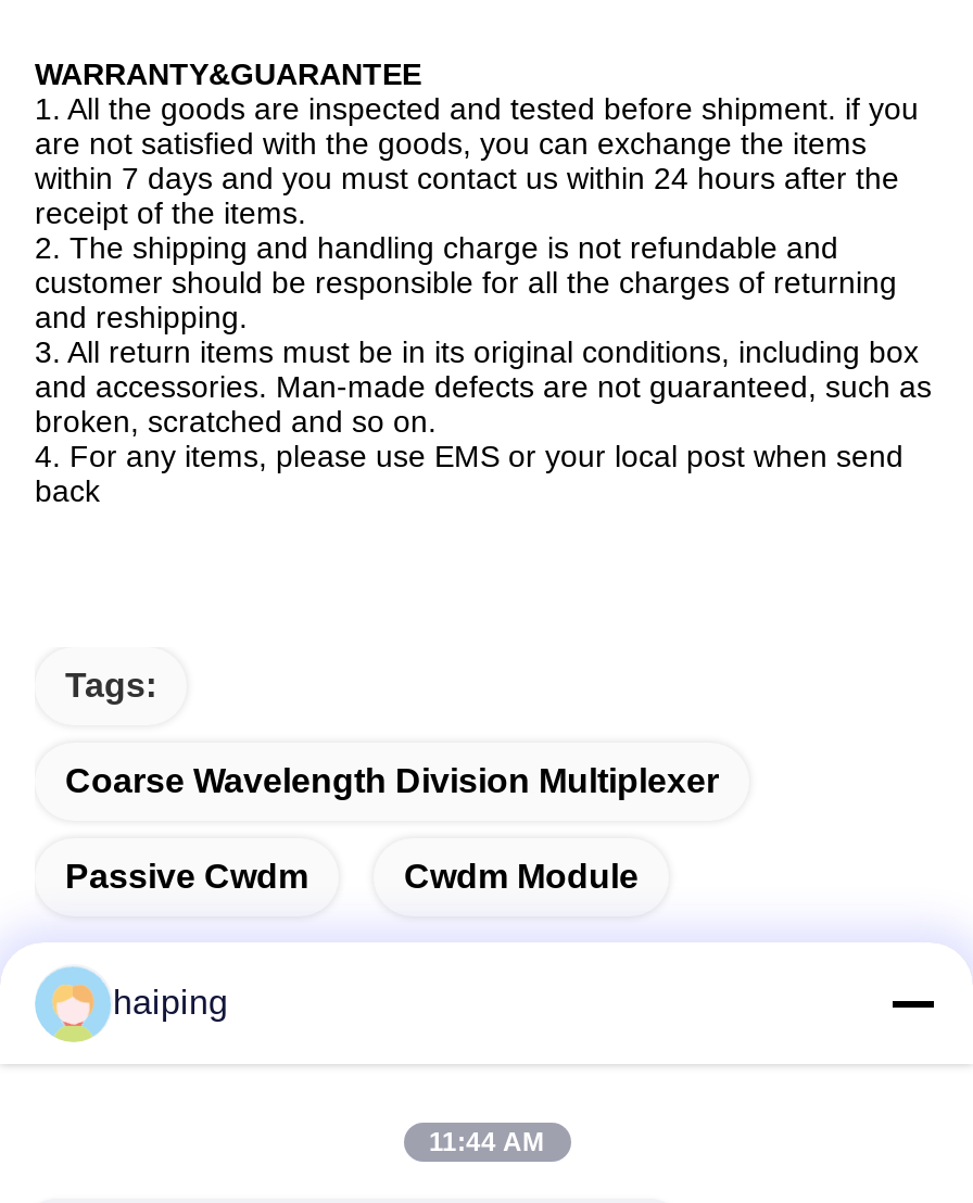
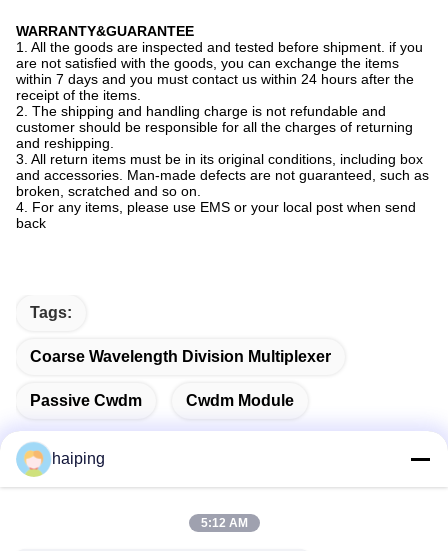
[429,1127,544,1157] 11:44 AM -> [200,516,247,530] 5:12 AM

